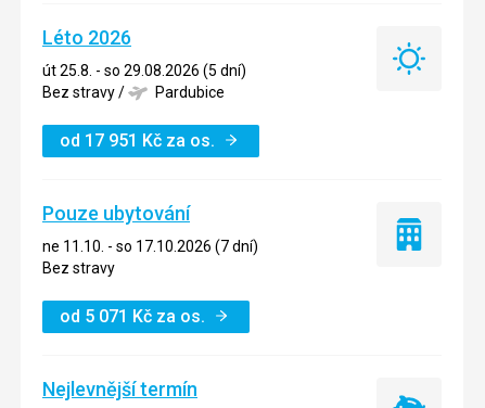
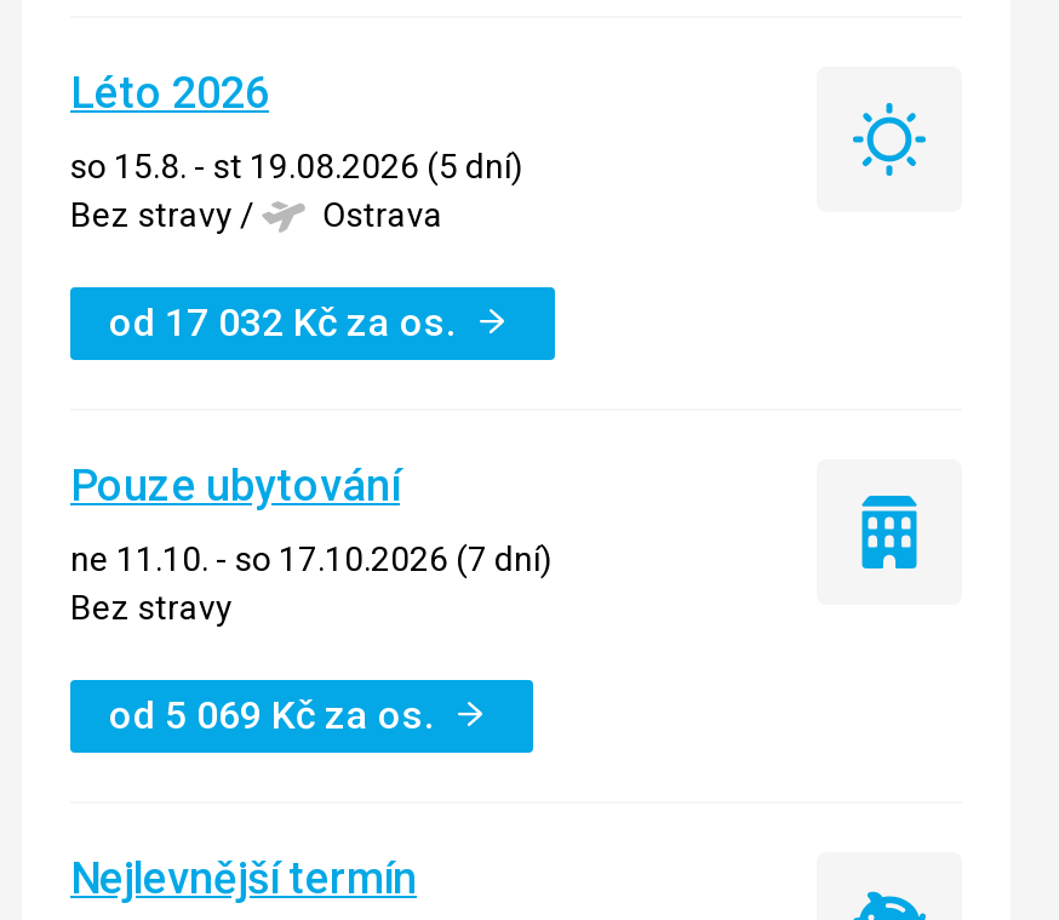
[42,61,246,79] út 25.8. - so 29.08.2026 (5 dní) -> [70,145,523,184] so 15.8. - st 19.08.2026 (5 dní)
[155,83,224,100] Pardubice -> [322,194,443,233] Ostrava
[60,130,215,150] od 17 951 Kč za os. -> [109,298,456,344] od 17 032 Kč za os.
[60,306,205,326] od 5 071 Kč za os. -> [109,691,434,737] od 5 069 Kč za os.

